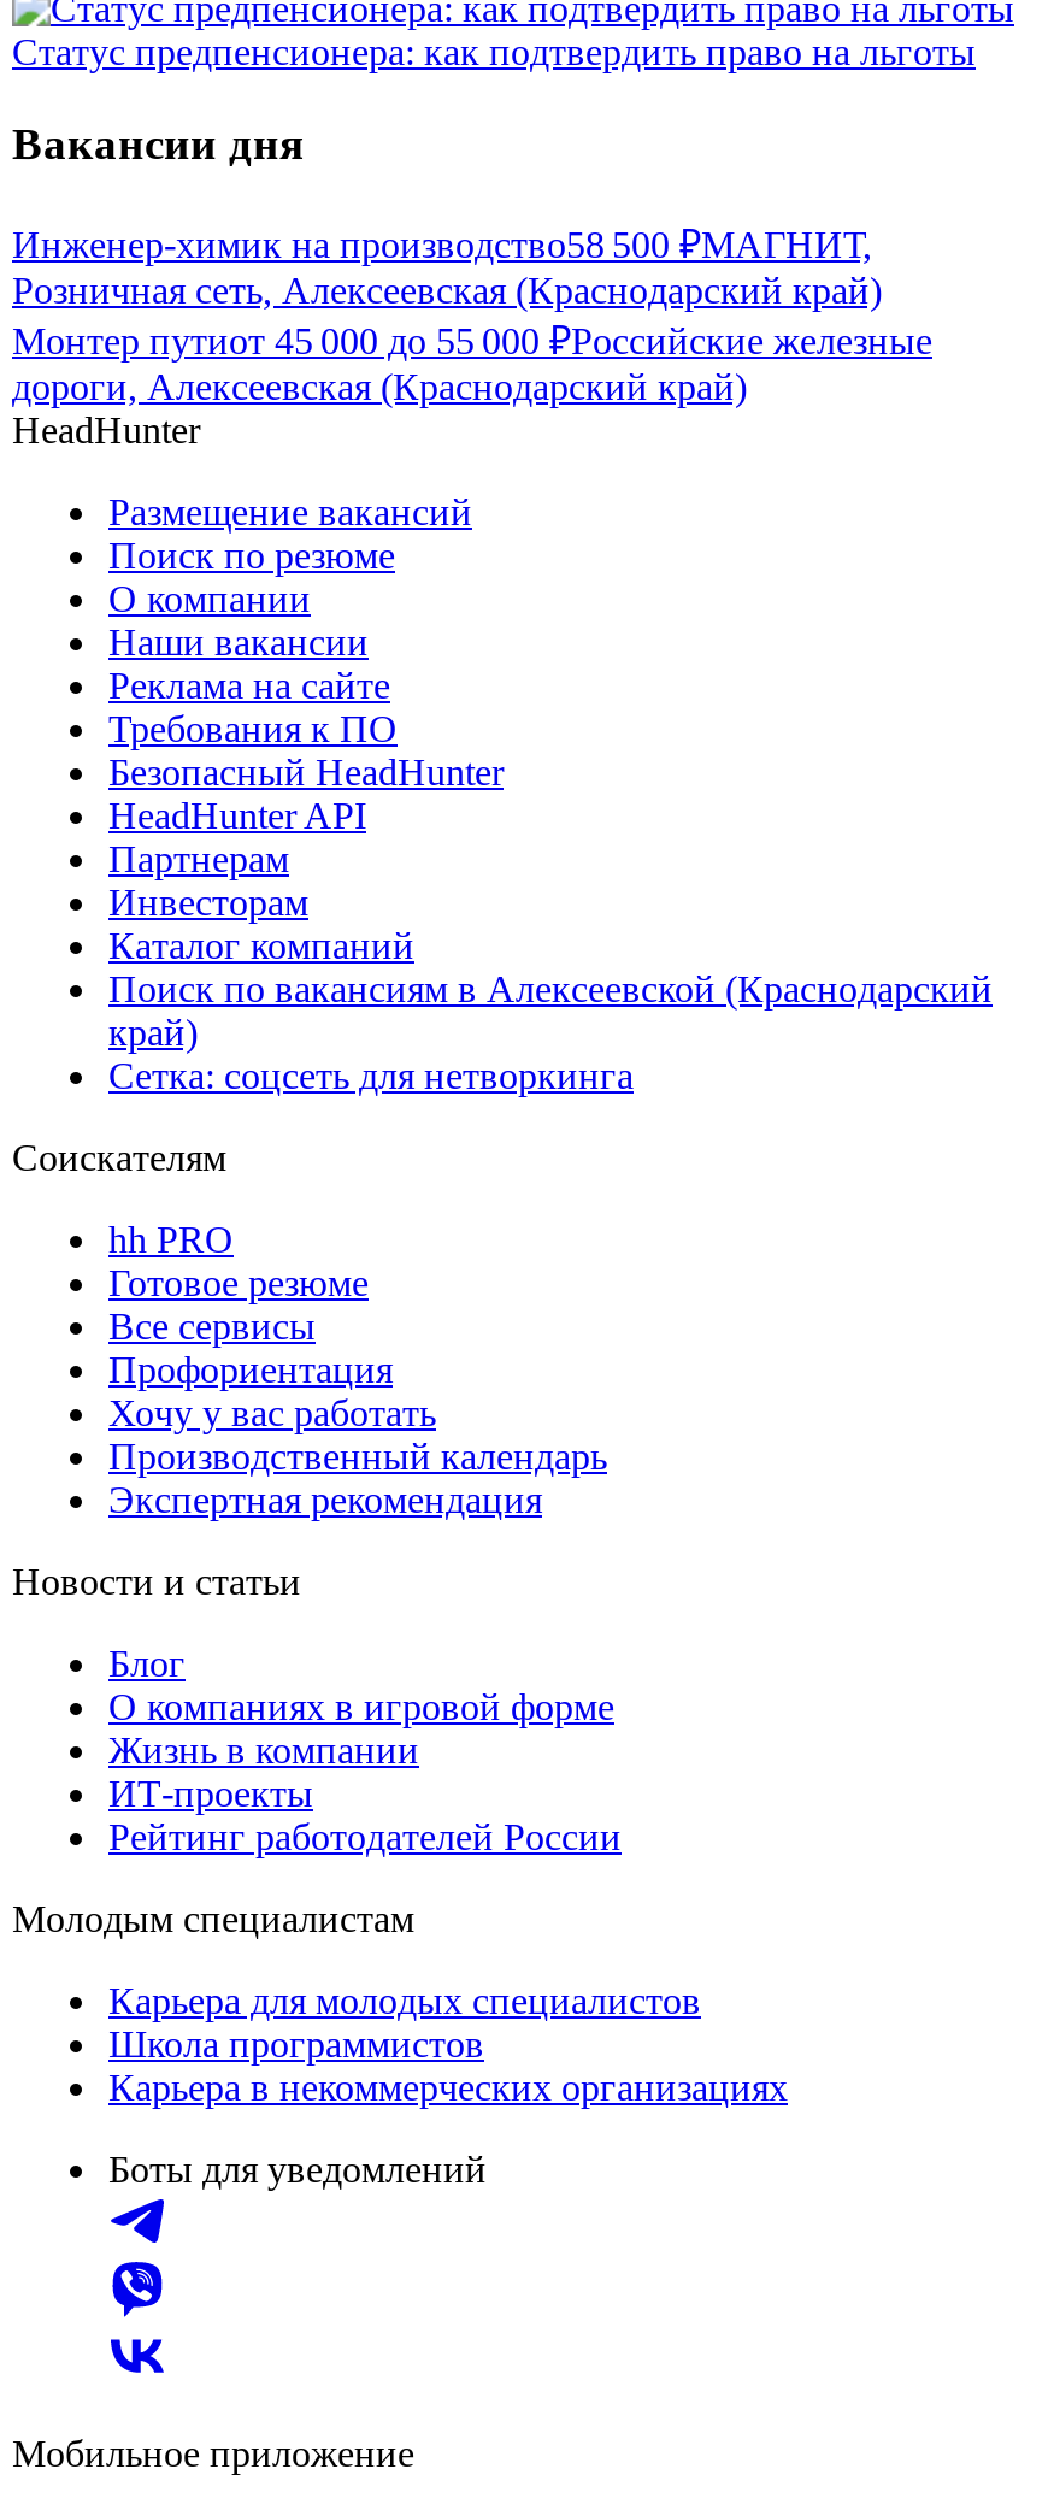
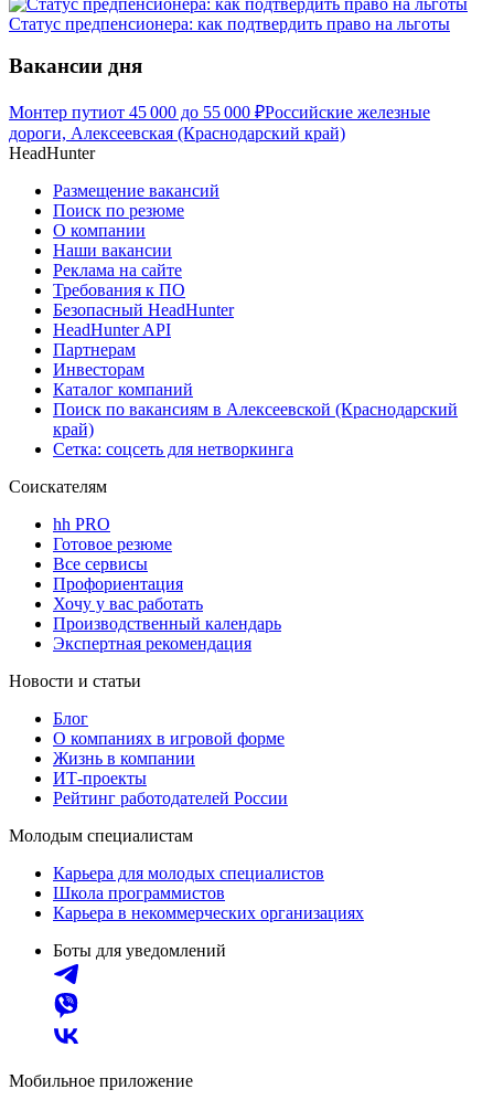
[12,224,882,311] Инженер-химик на производство58 500 ₽МАГНИТ, | Розничная сеть, Алексеевская (Краснодарский край) -> none

